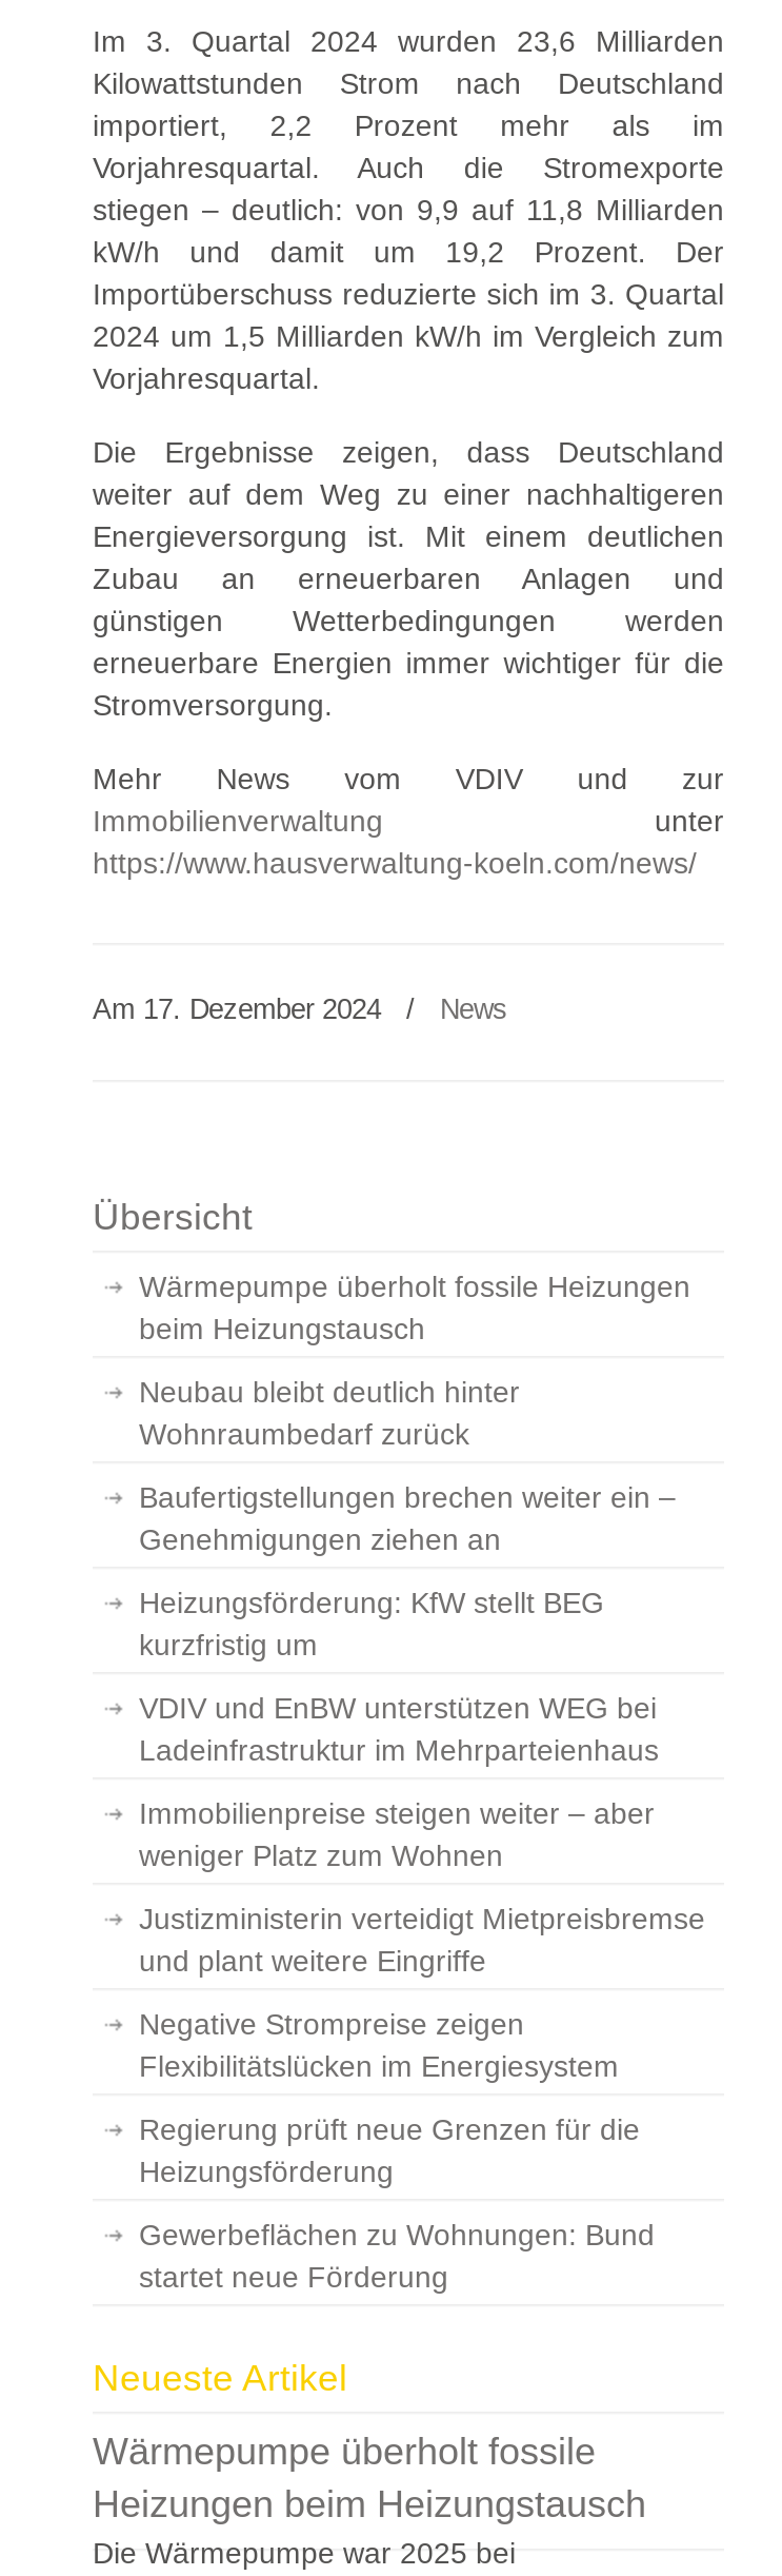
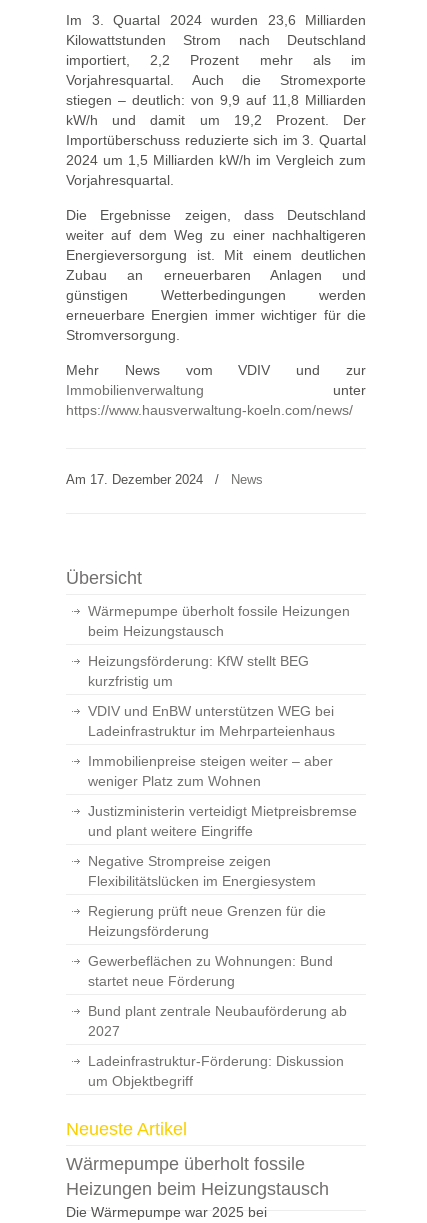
[139,1375,676,1556] Neubau bleibt deutlich hinter | Wohnraumbedarf zurück | Baufertigstellungen brechen weiter ein – | Genehmigungen ziehen an -> none
moved [139,1586,705,2294] -> [88,653,357,989]: Heizungsförderung: KfW stellt BEG | kurzfristig um | VDIV und EnBW unterstützen WEG bei | ... | Gewerbeflächen zu Wohnungen: Bund | startet neue Förderung
none -> [88,1003,347,1089] Bund plant zentrale Neubauförderung ab | 2027 | Ladeinfrastruktur-Förderung: Diskussion | um Objektbegriff

